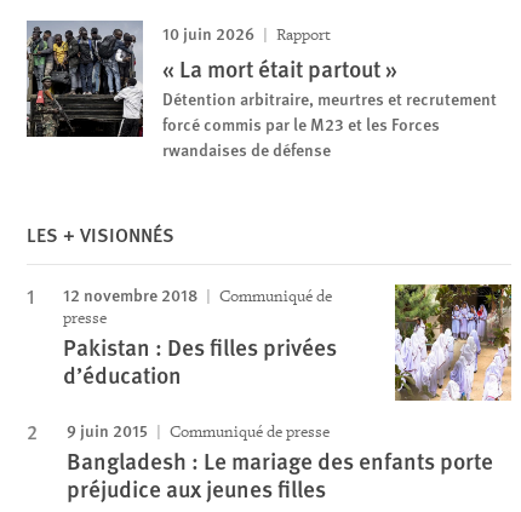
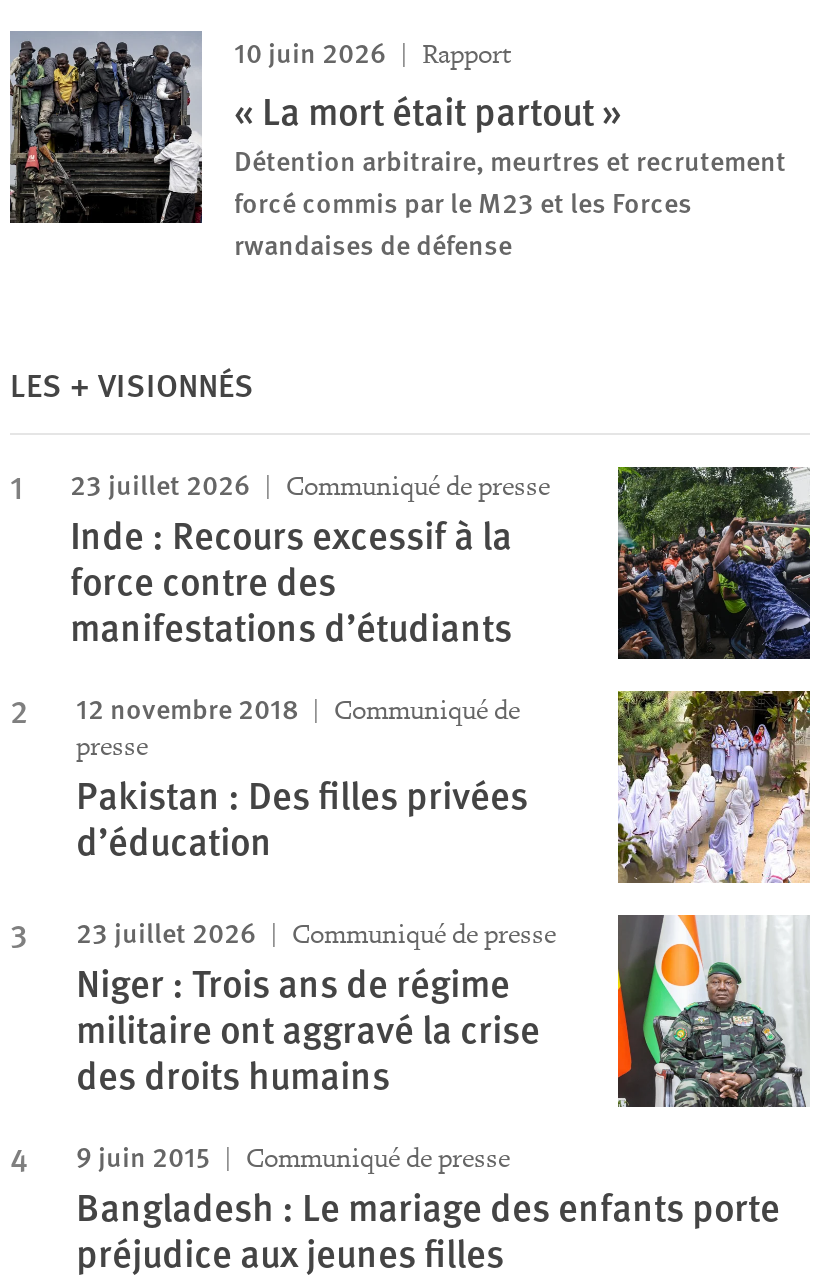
none -> [70,462,812,661] [image] | 23 juillet 2026 | Communiqué de presse | Inde : Recours excessif à la | force contre des | manifestations d’étudiants
none -> [76,910,810,1109] [image] | 23 juillet 2026 | Communiqué de presse | Niger : Trois ans de régime | militaire ont aggravé la crise | des droits humains

